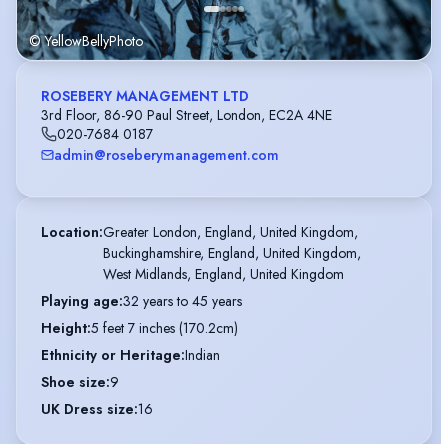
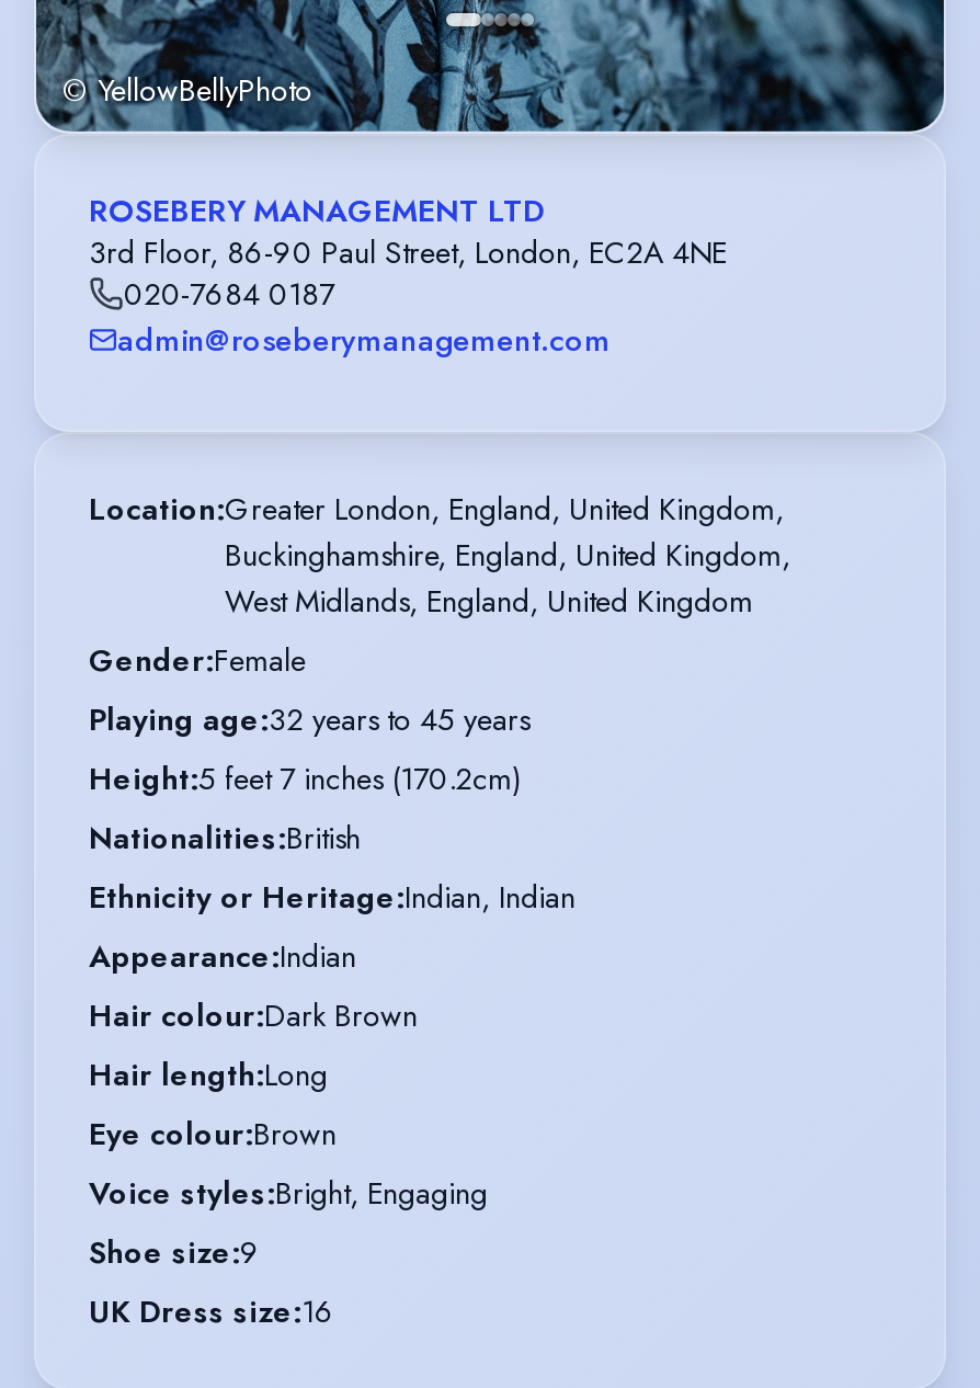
none -> [89,637,306,681] Gender:Female
[41,344,220,364] Ethnicity or Heritage:Indian -> [89,815,576,1214] Nationalities:British | Ethnicity or Heritage:Indian, Indian | Appearance:Indian | Hair colour:Dark Brown | Hair length:Long | Eye colour:Brown | Voice styles:Bright, Engaging

